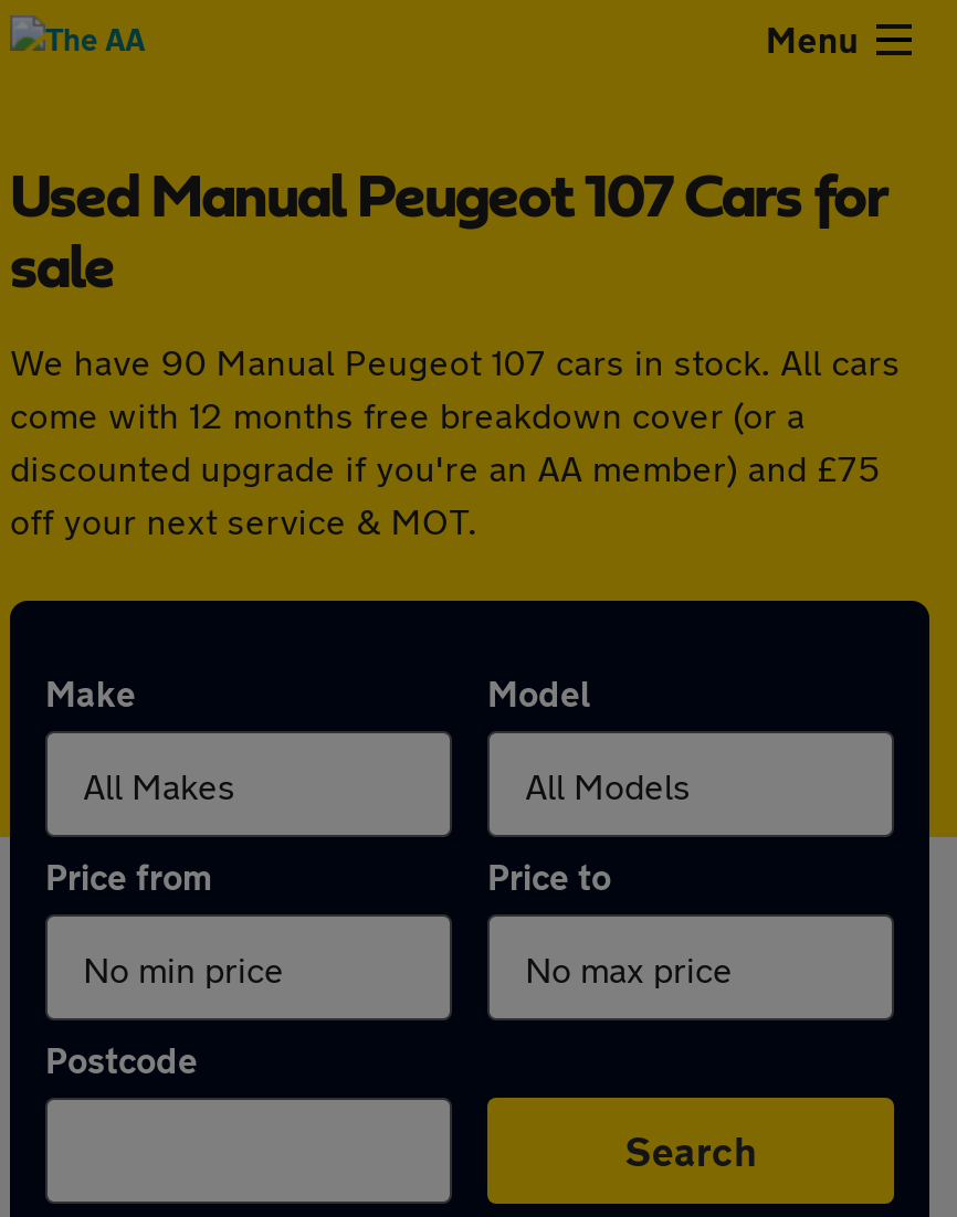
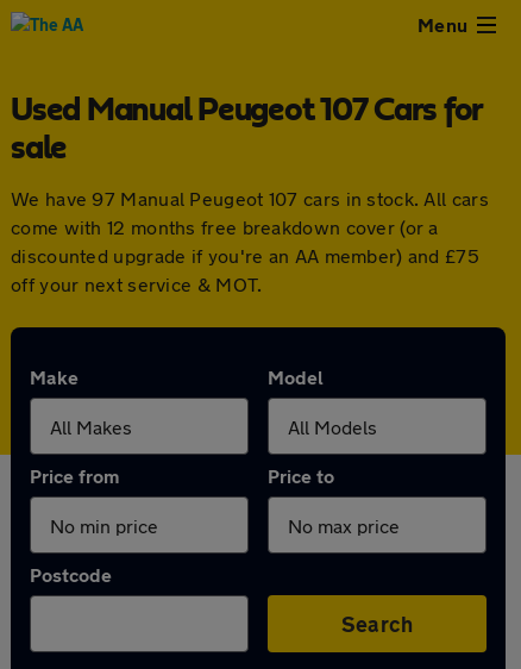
[10,340,900,382] We have 90 Manual Peugeot 107 cars in stock. All cars -> [11,187,489,210] We have 97 Manual Peugeot 107 cars in stock. All cars

